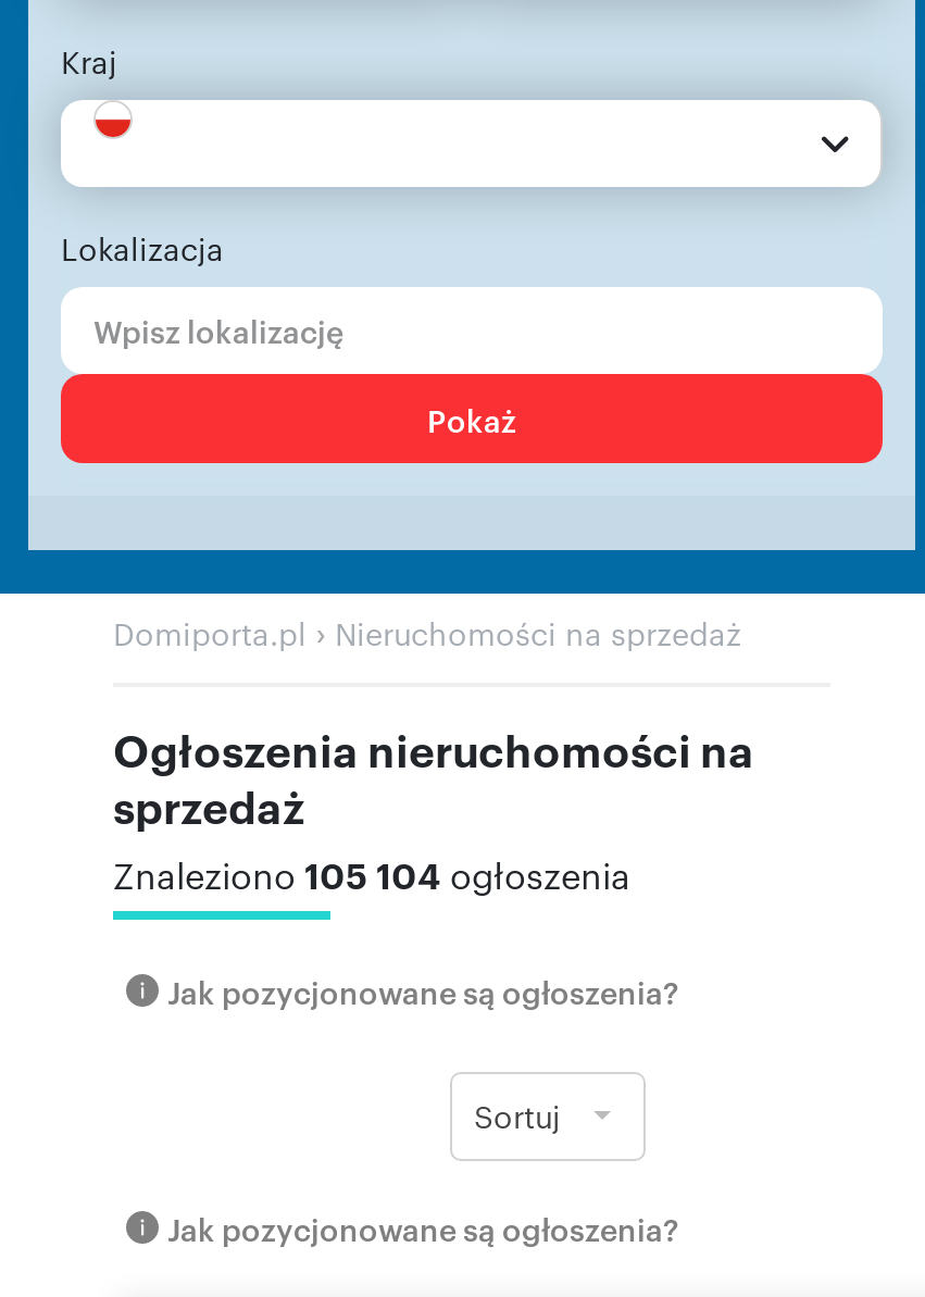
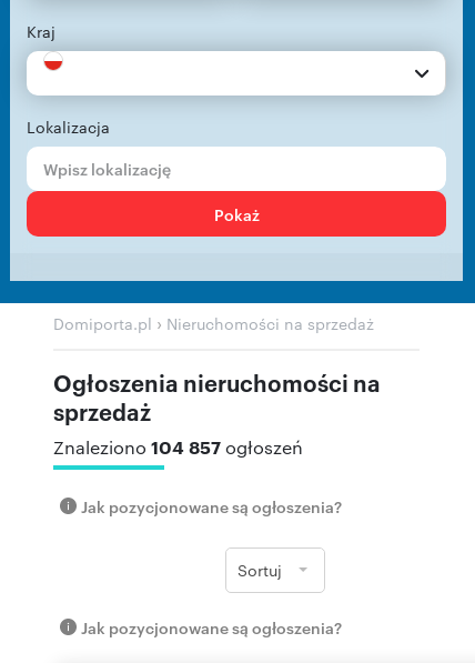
[113,850,630,898] Znaleziono 105 104 ogłoszenia -> [53,434,303,459] Znaleziono 104 857 ogłoszeń

